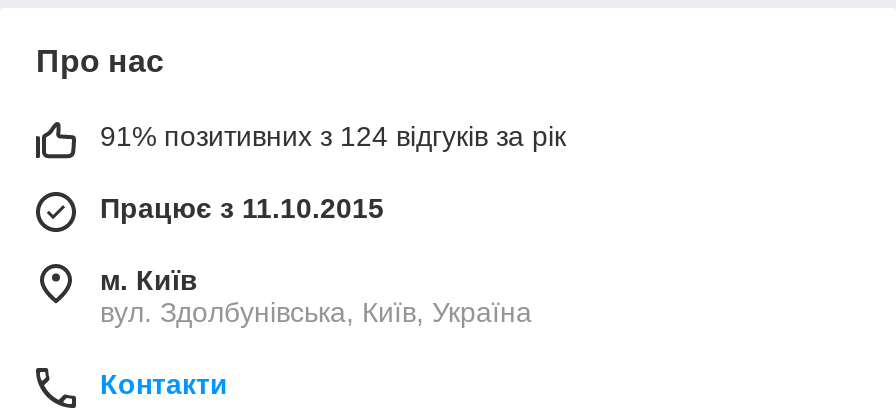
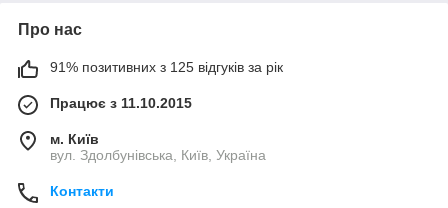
[100,120,566,152] 91% позитивних з 124 відгуків за рік -> [50,59,283,75] 91% позитивних з 125 відгуків за рік

